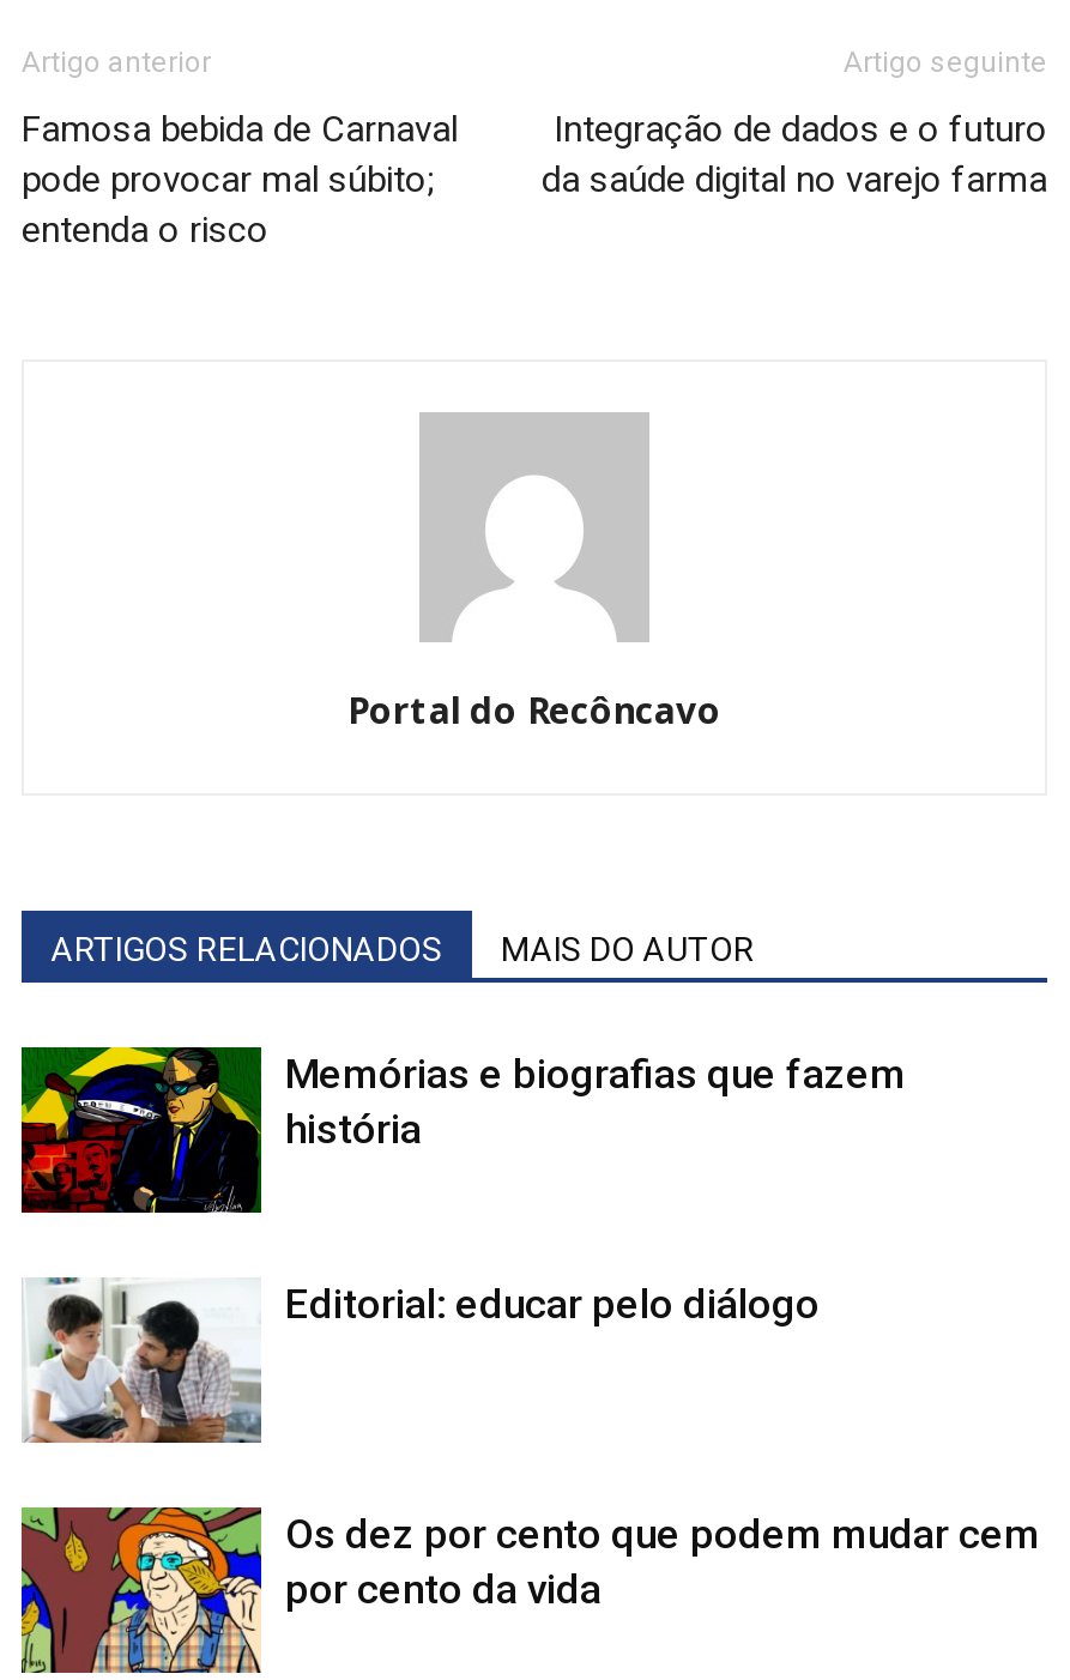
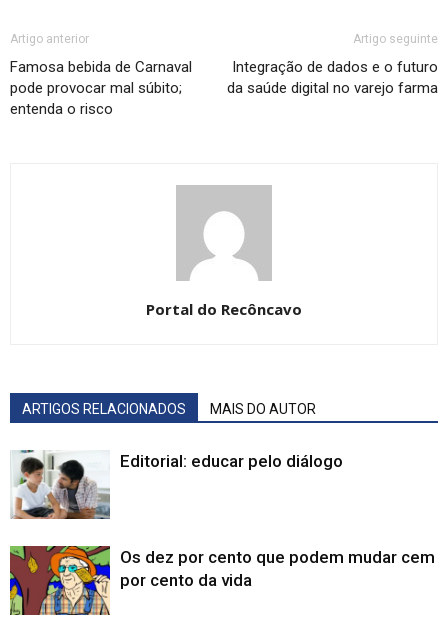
[19,1044,906,1214] [image] | Memórias e biografias que fazem | história -> none

